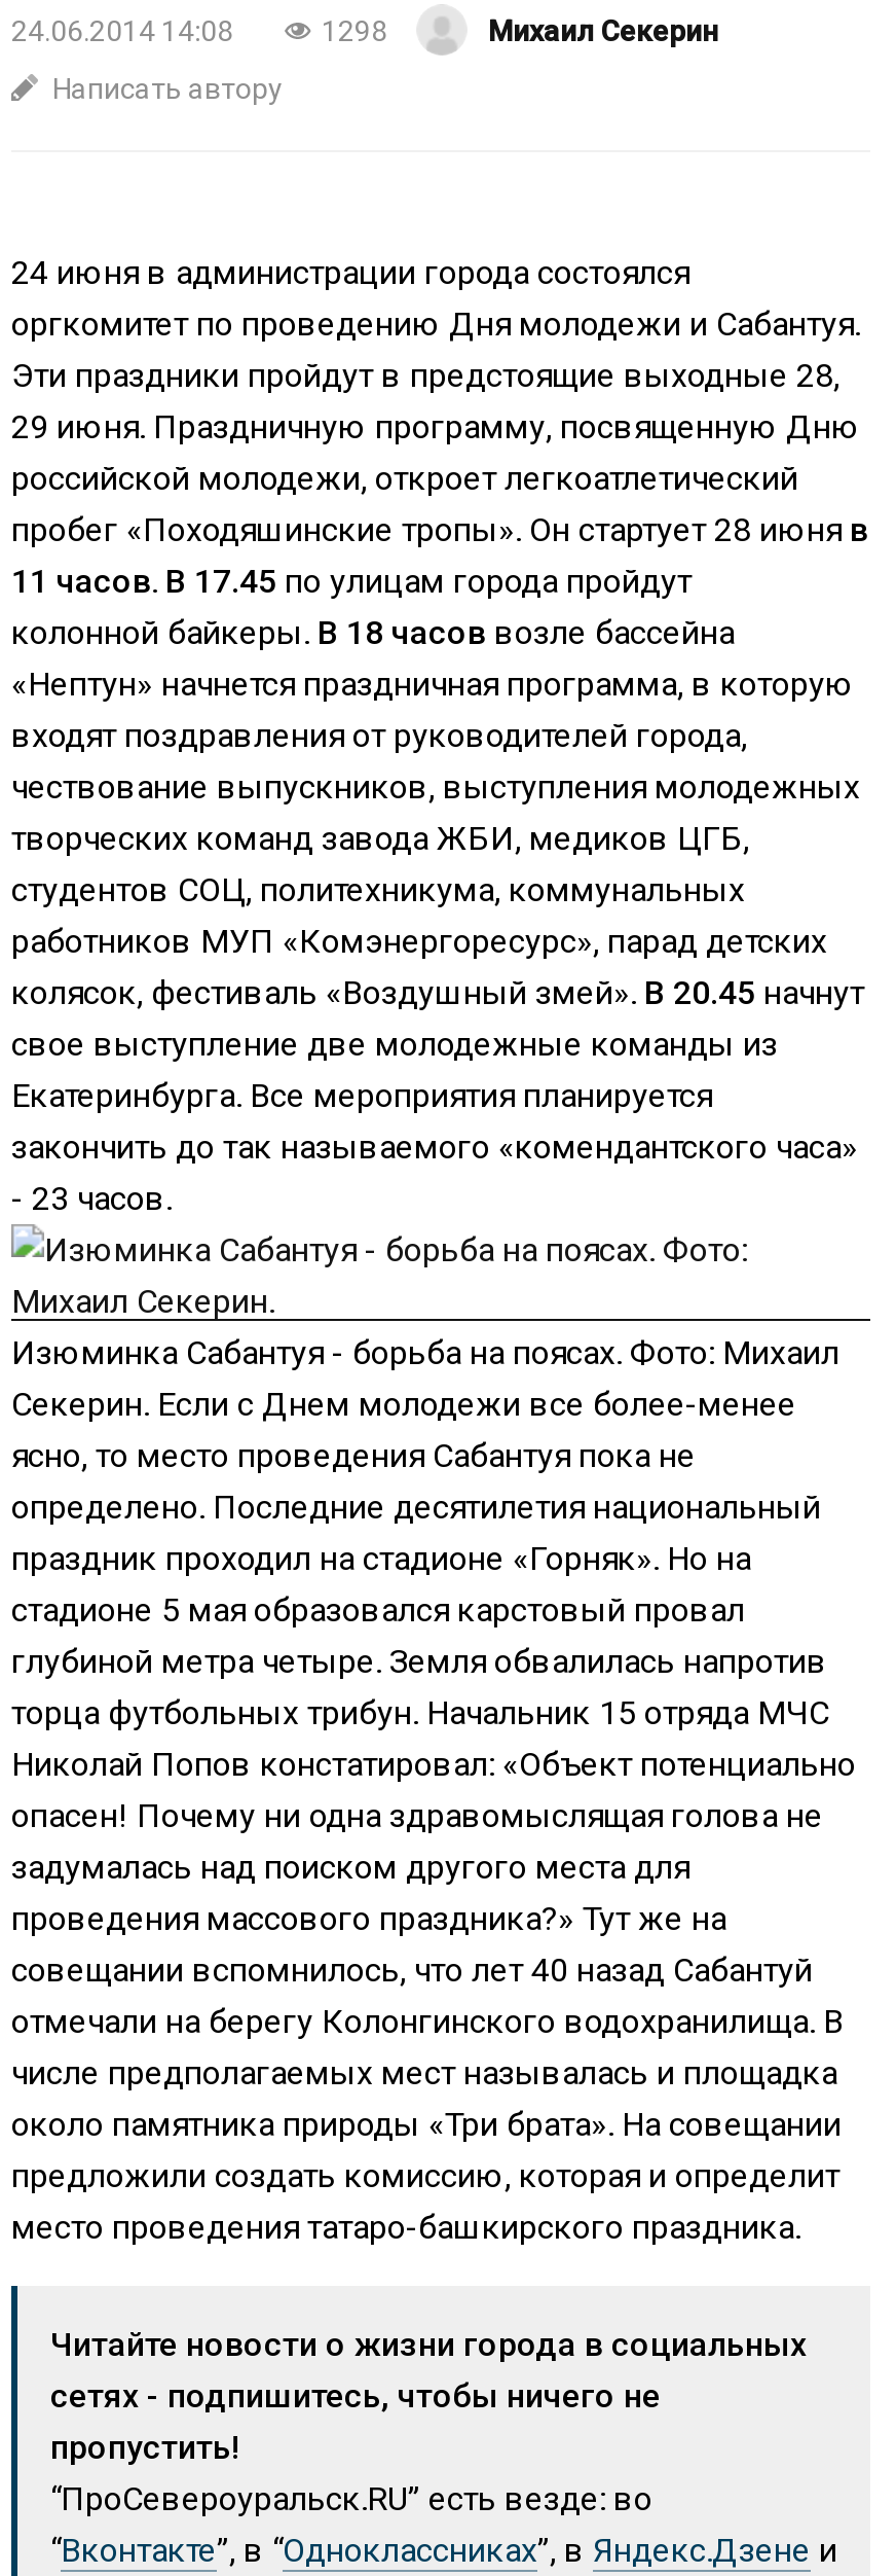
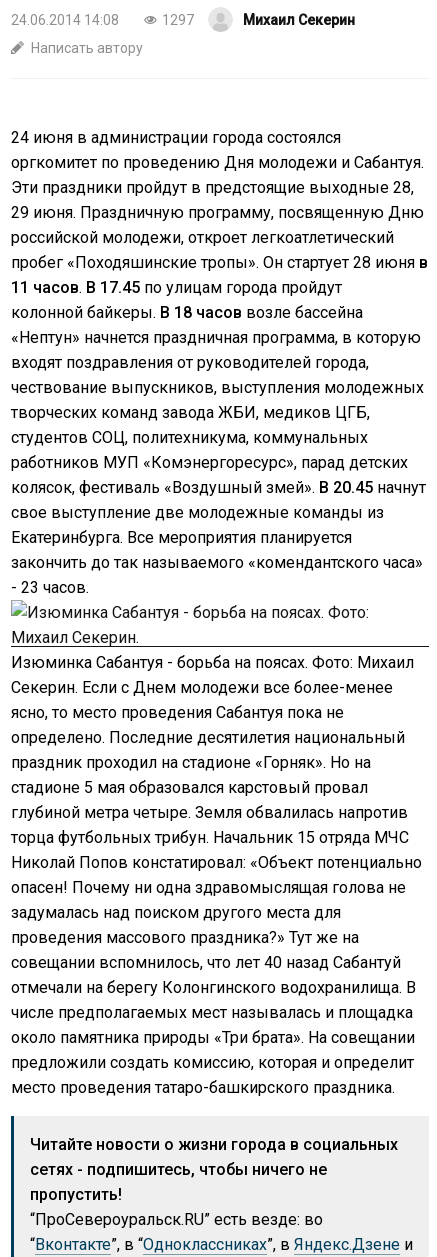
[322,15,387,48] 1298 -> [162,12,194,28] 1297

